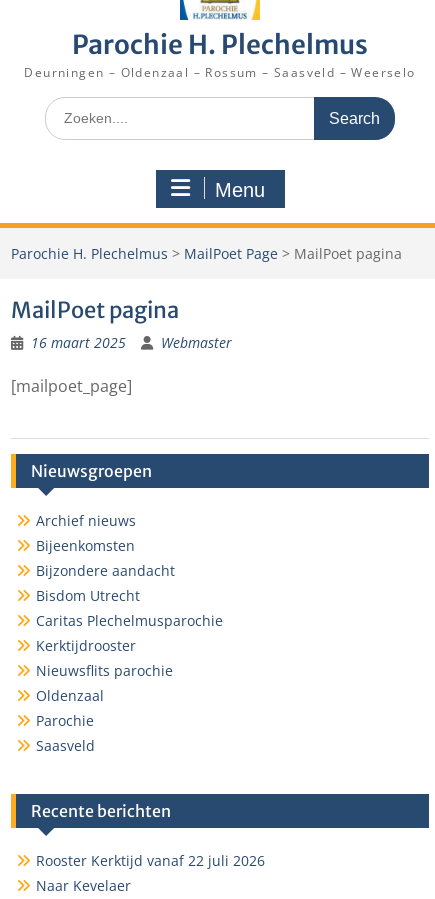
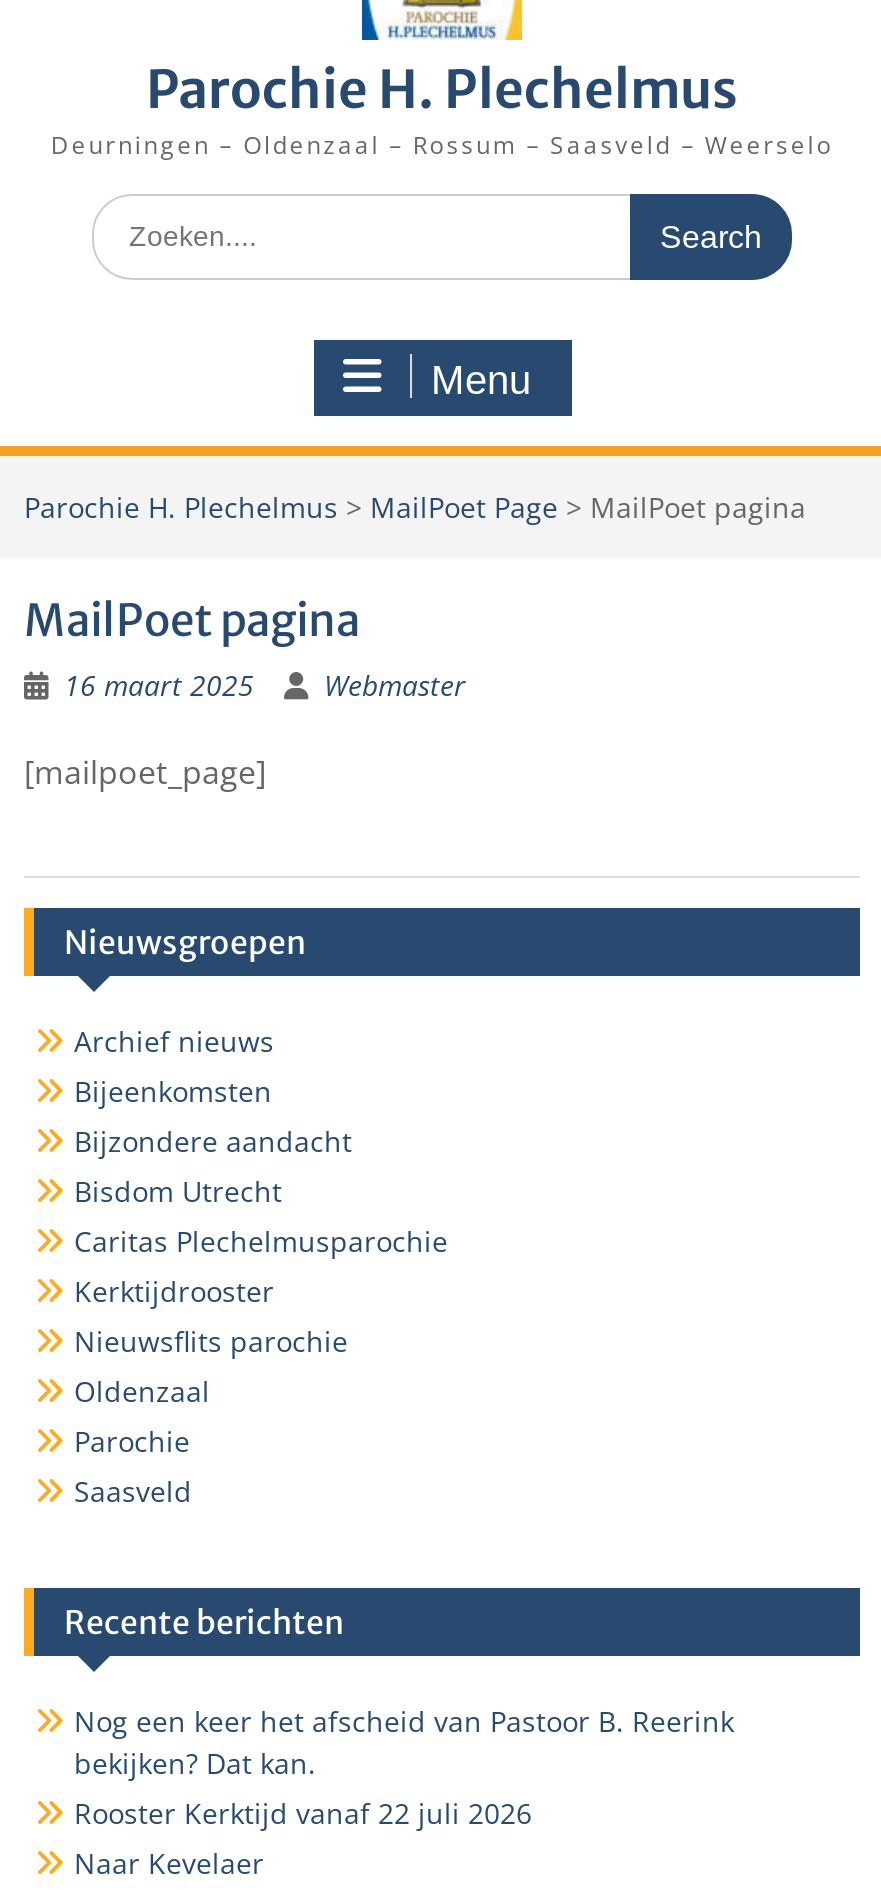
none -> [74,1702,734,1782] Nog een keer het afscheid van Pastoor B. Reerink | bekijken? Dat kan.

